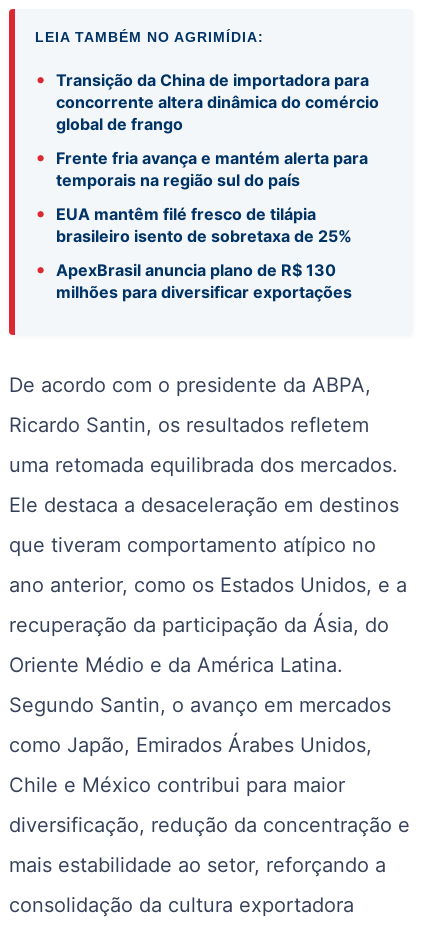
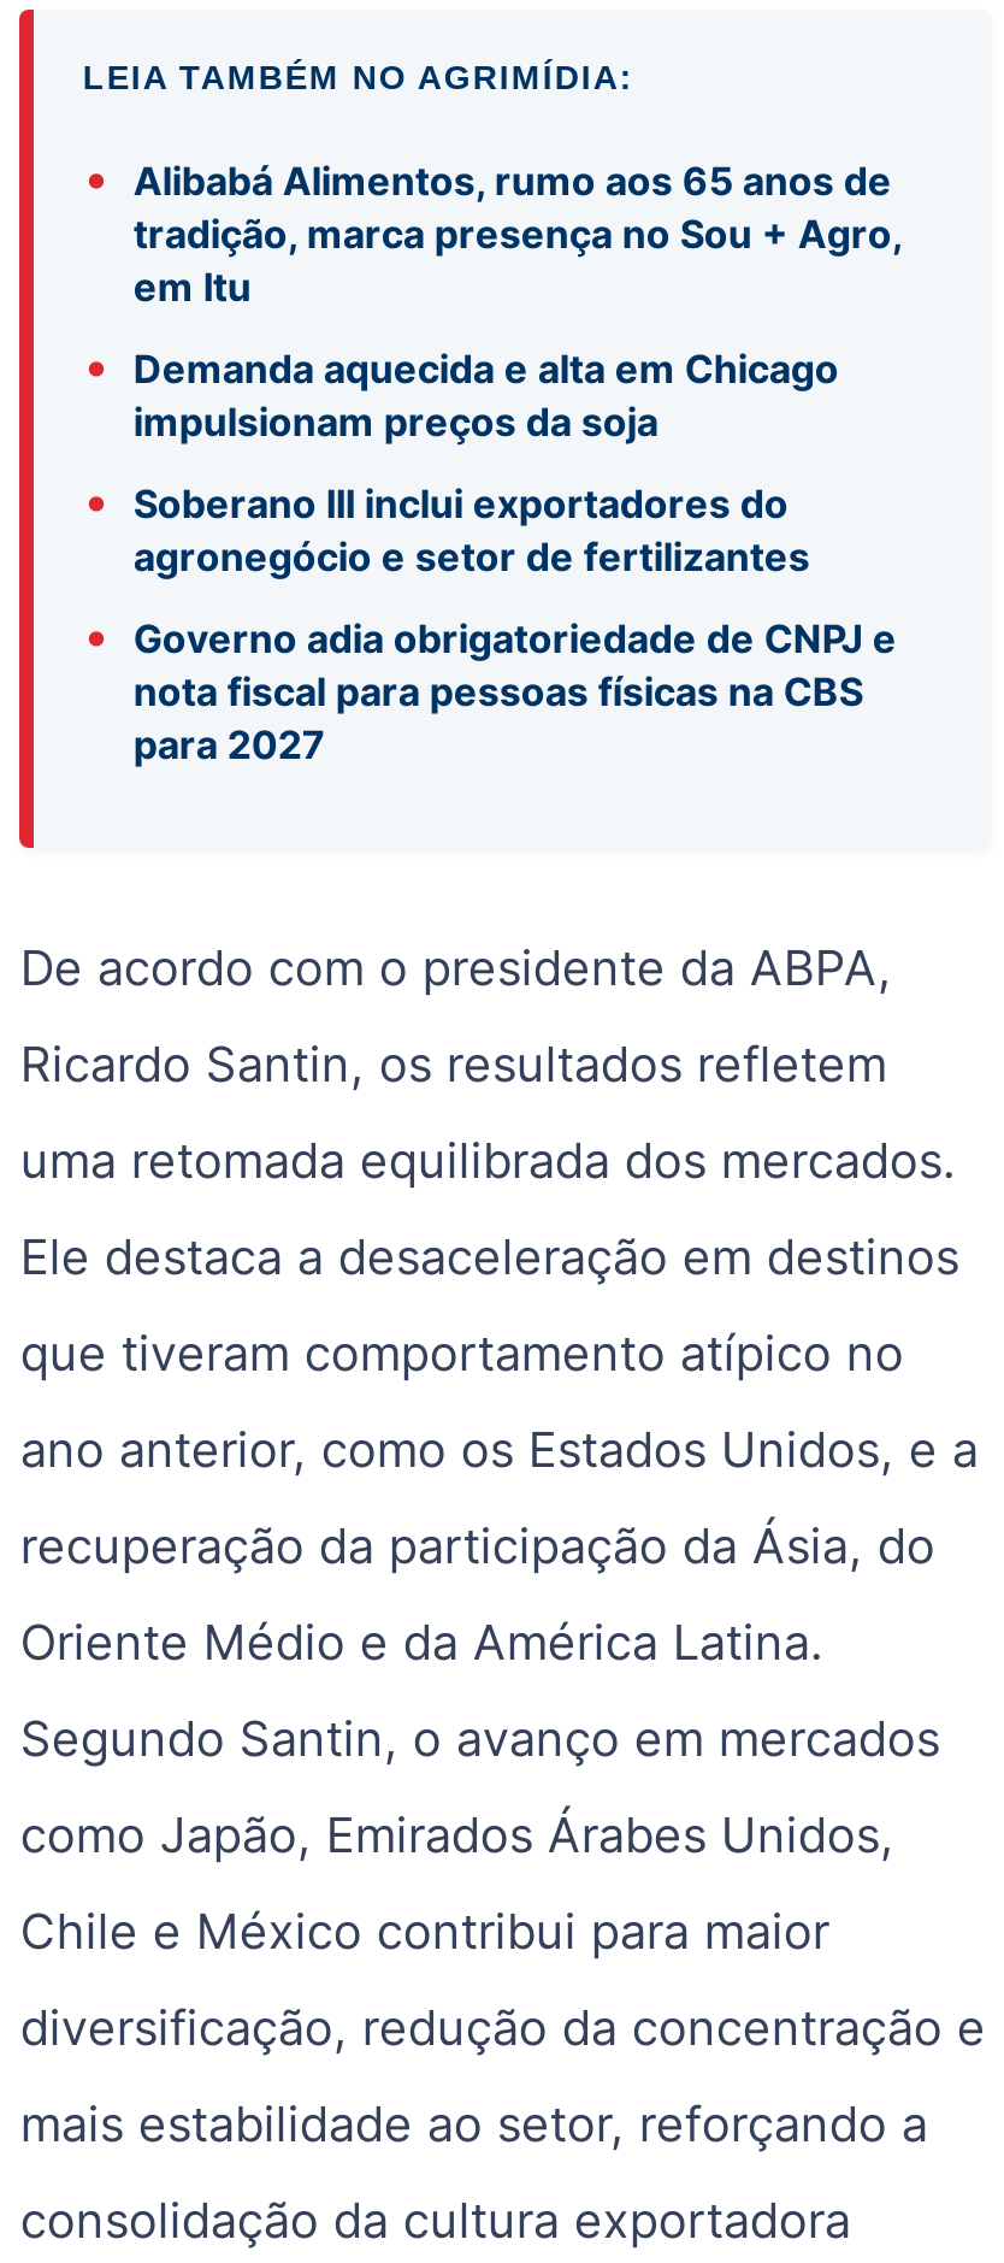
[35,67,379,134] • Transição da China de importadora para | concorrente altera dinâmica do comércio | global de frango -> [83,149,901,310] • Alibabá Alimentos, rumo aos 65 anos de | tradição, marca presença no Sou + Agro, | em Itu
[35,145,368,190] • Frente fria avança e mantém alerta para | temporais na região sul do país -> [83,337,839,445] • Demanda aquecida e alta em Chicago | impulsionam preços da soja
[35,201,352,246] • EUA mantêm filé fresco de tilápia | brasileiro isento de sobretaxa de 25% -> [83,472,810,580] • Soberano III inclui exportadores do | agronegócio e setor de fertilizantes
[35,257,352,302] • ApexBrasil anuncia plano de R$ 130 | milhões para diversificar exportações -> [83,607,897,768] • Governo adia obrigatoriedade de CNPJ e | nota fiscal para pessoas físicas na CBS | para 2027

